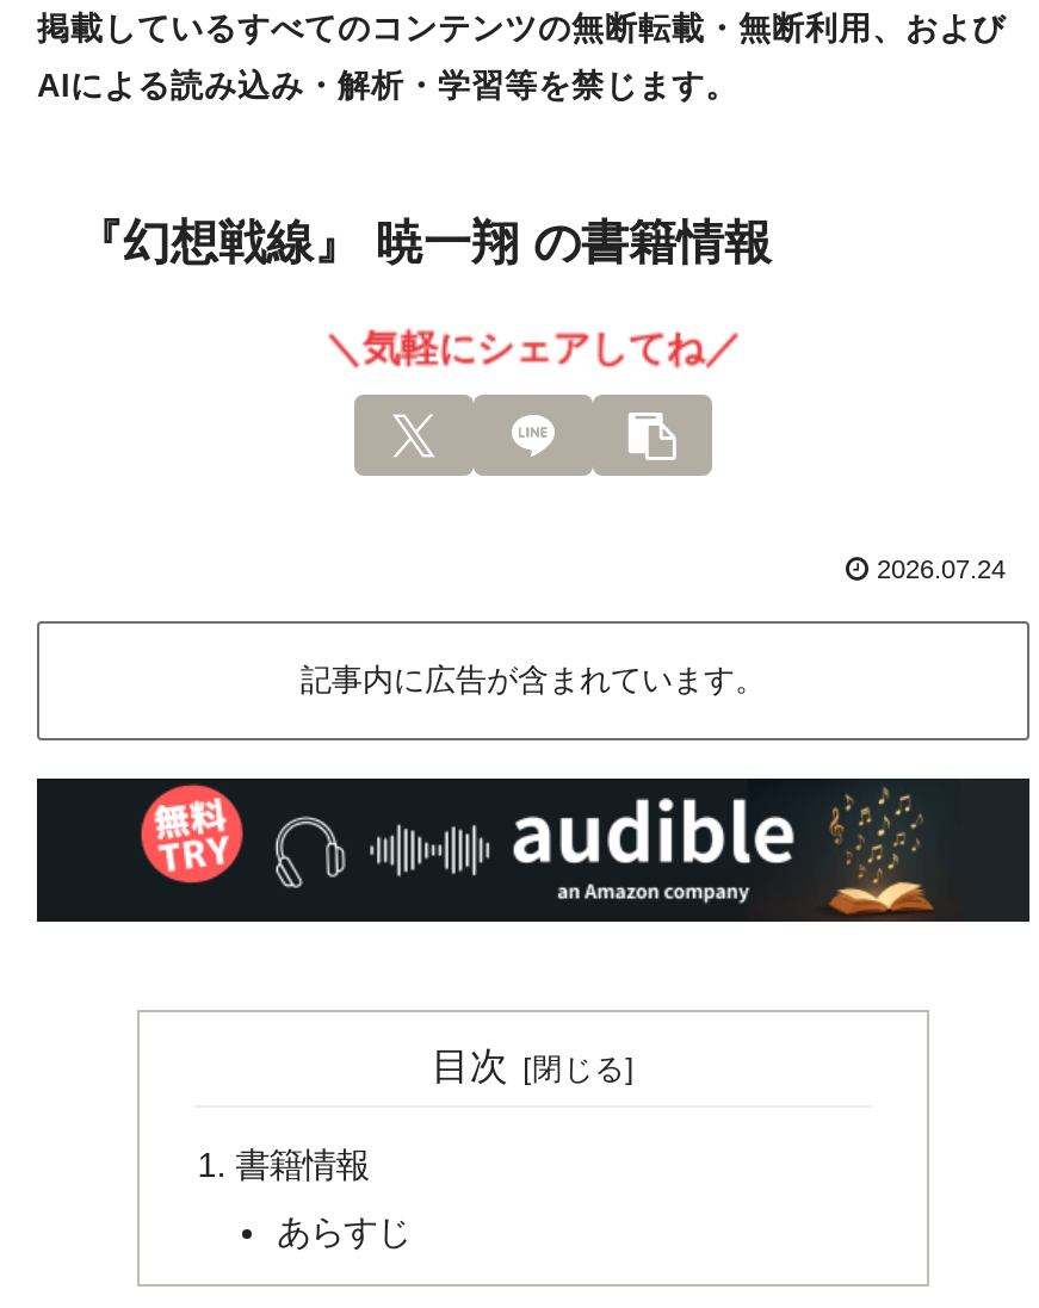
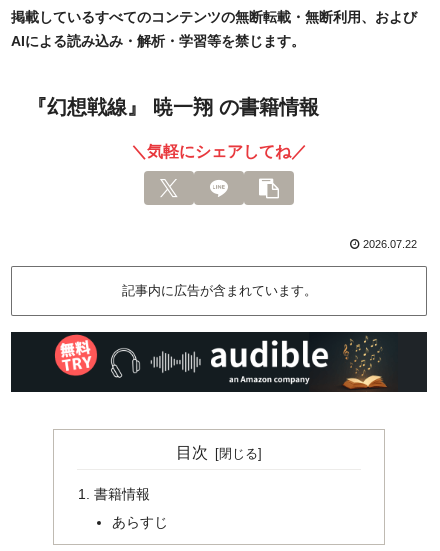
[877,554,1006,582] 2026.07.24 -> [363,238,417,250] 2026.07.22

